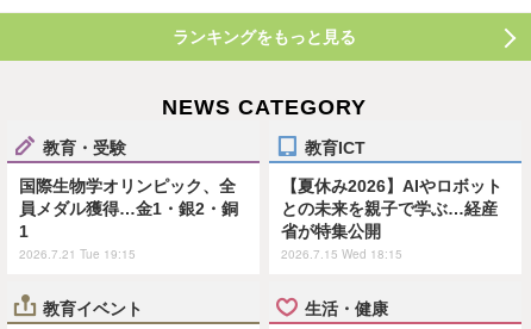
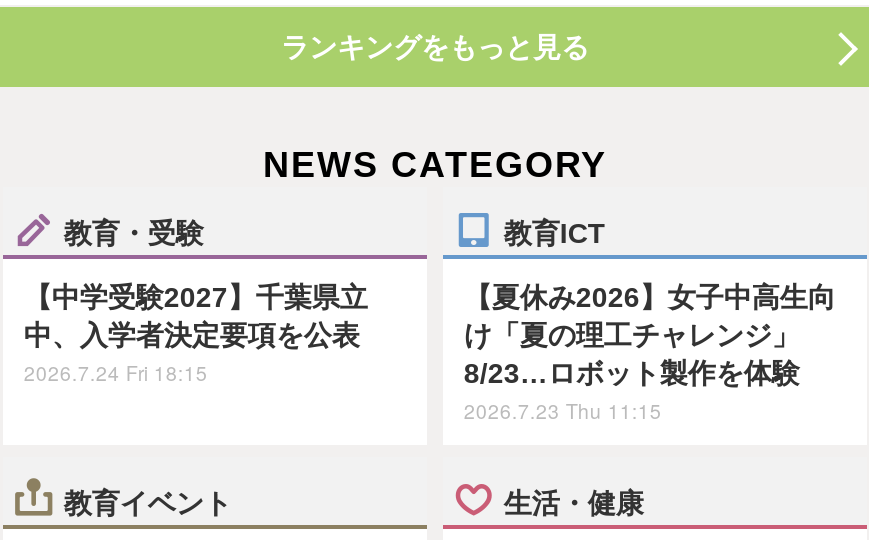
[20,176,239,262] 国際生物学オリンピック、全 | 員メダル獲得…金1・銀2・銅 | 1 | 2026.7.21 Tue 19:15 -> [24,280,368,386] 【中学受験2027】千葉県立 | 中、入学者決定要項を公表 | 2026.7.24 Fri 18:15
[281,176,503,262] 【夏休み2026】AIやロボット | との未来を親子で学ぶ…経産 | 省が特集公開 | 2026.7.15 Wed 18:15 -> [464,280,836,424] 【夏休み2026】女子中高生向 | け「夏の理工チャレンジ」 | 8/23…ロボット製作を体験 | 2026.7.23 Thu 11:15

